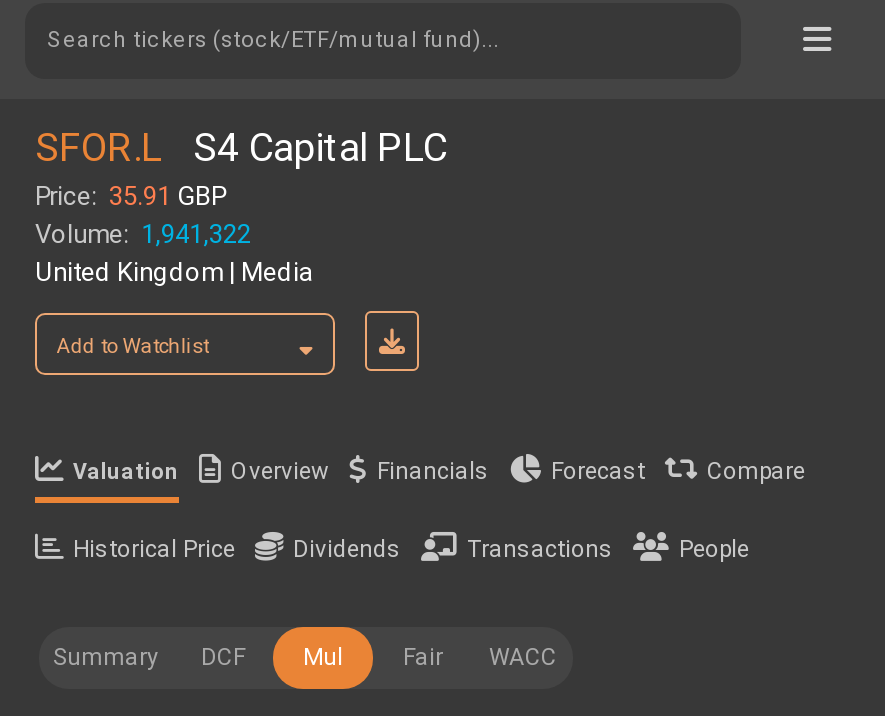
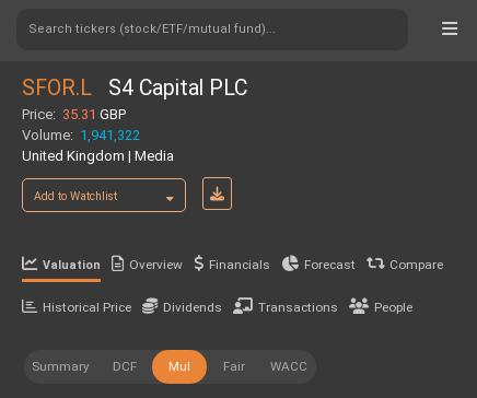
[35,181,225,211] Price: 35.91 GBP -> [22,106,126,122] Price: 35.31 GBP

